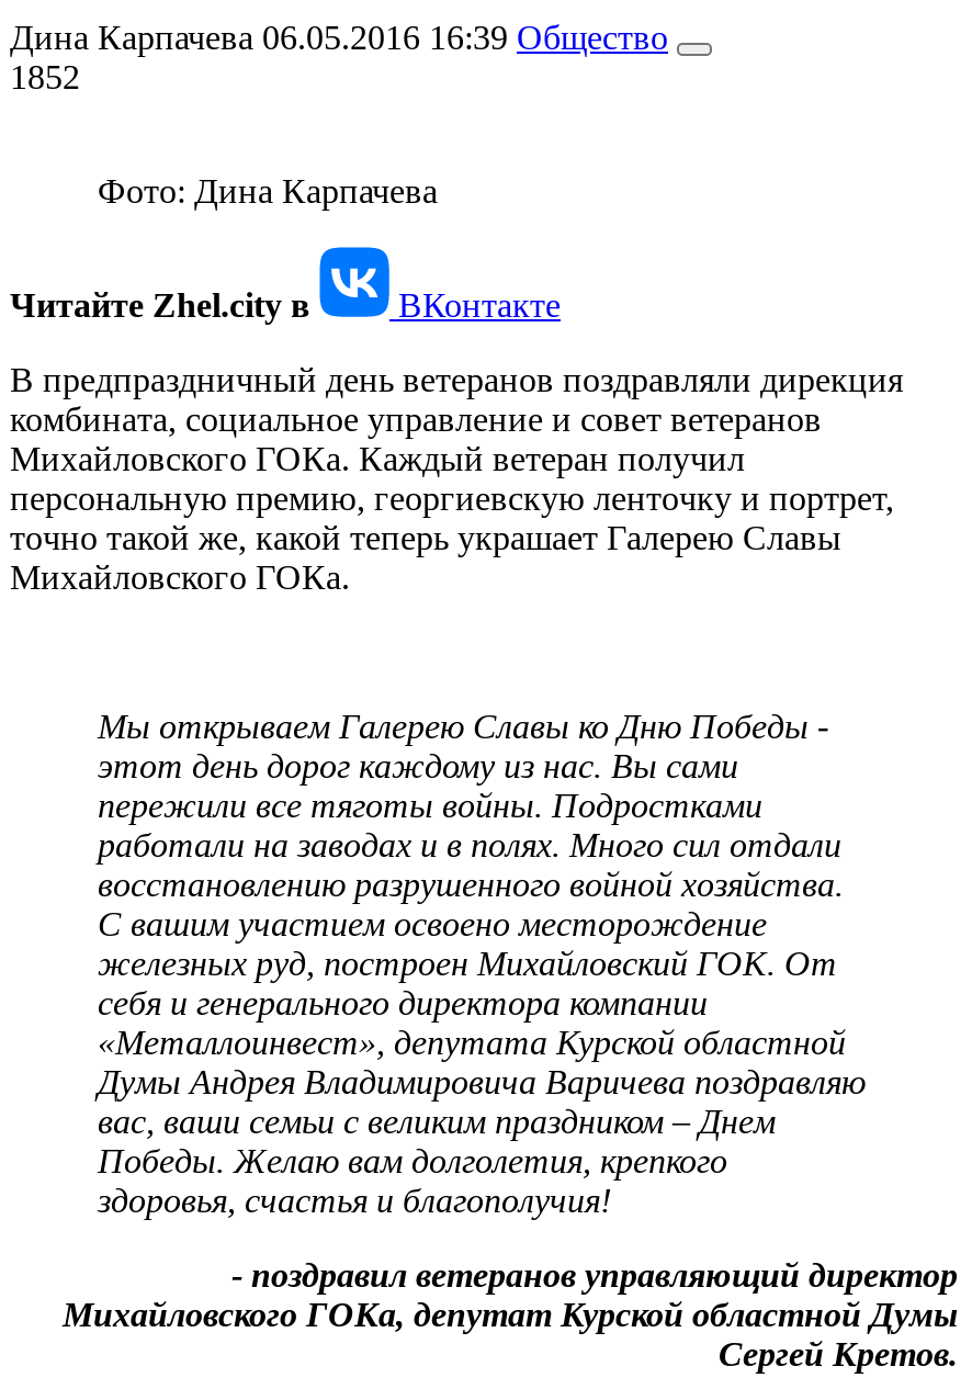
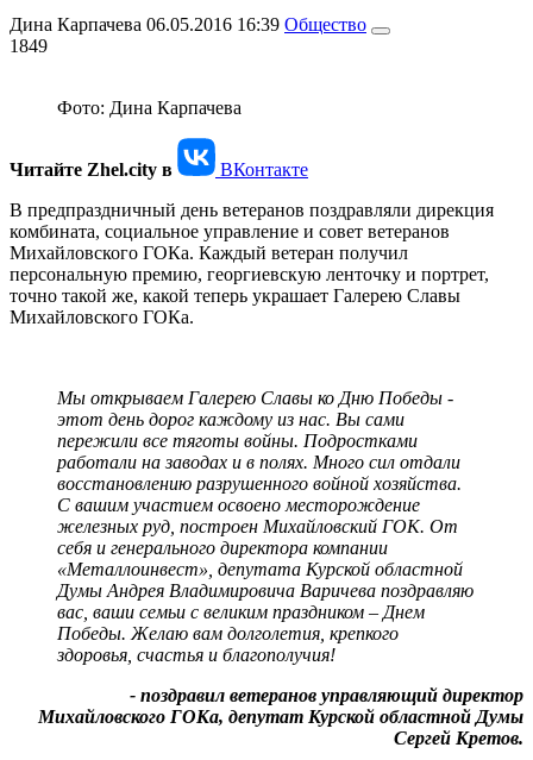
[10,58,80,95] 1852 -> [10,35,48,56] 1849

